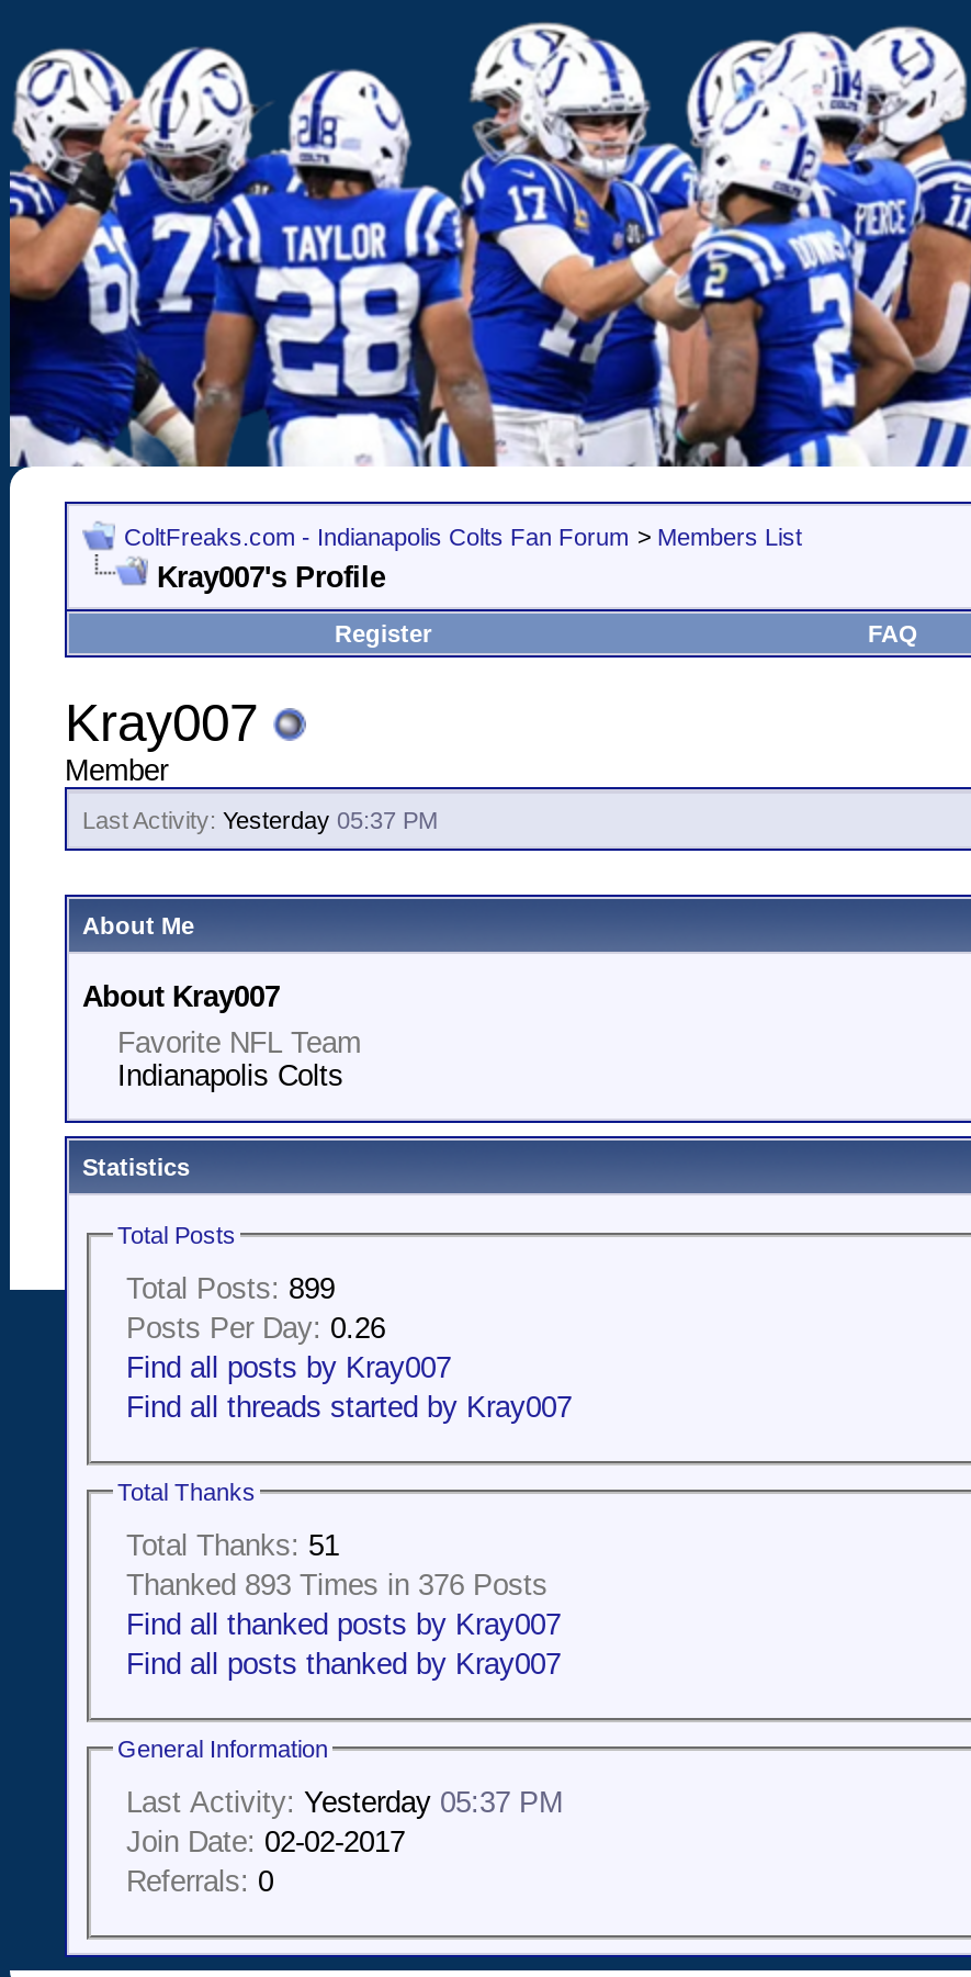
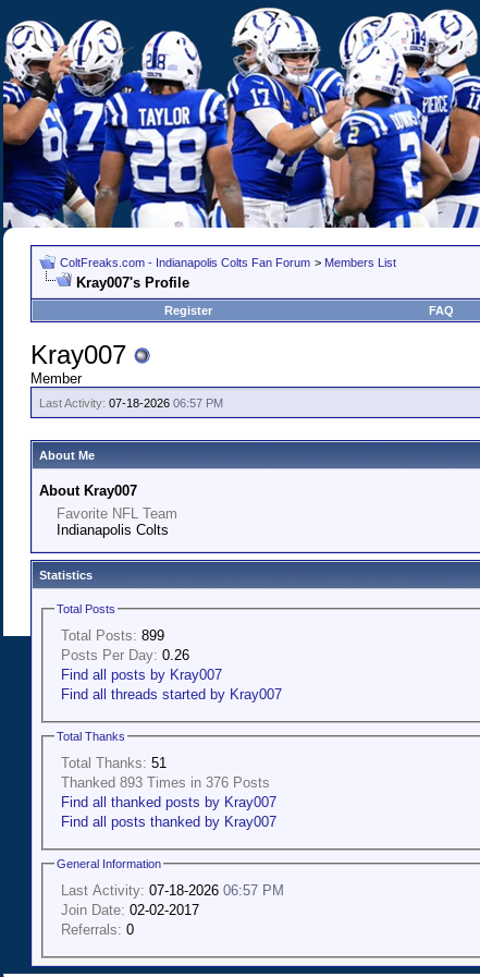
[82,807,438,833] Last Activity: Yesterday 05:37 PM -> [39,396,223,410] Last Activity: 07-18-2026 06:57 PM
[126,1785,563,1818] Last Activity: Yesterday 05:37 PM -> [61,882,284,898] Last Activity: 07-18-2026 06:57 PM

